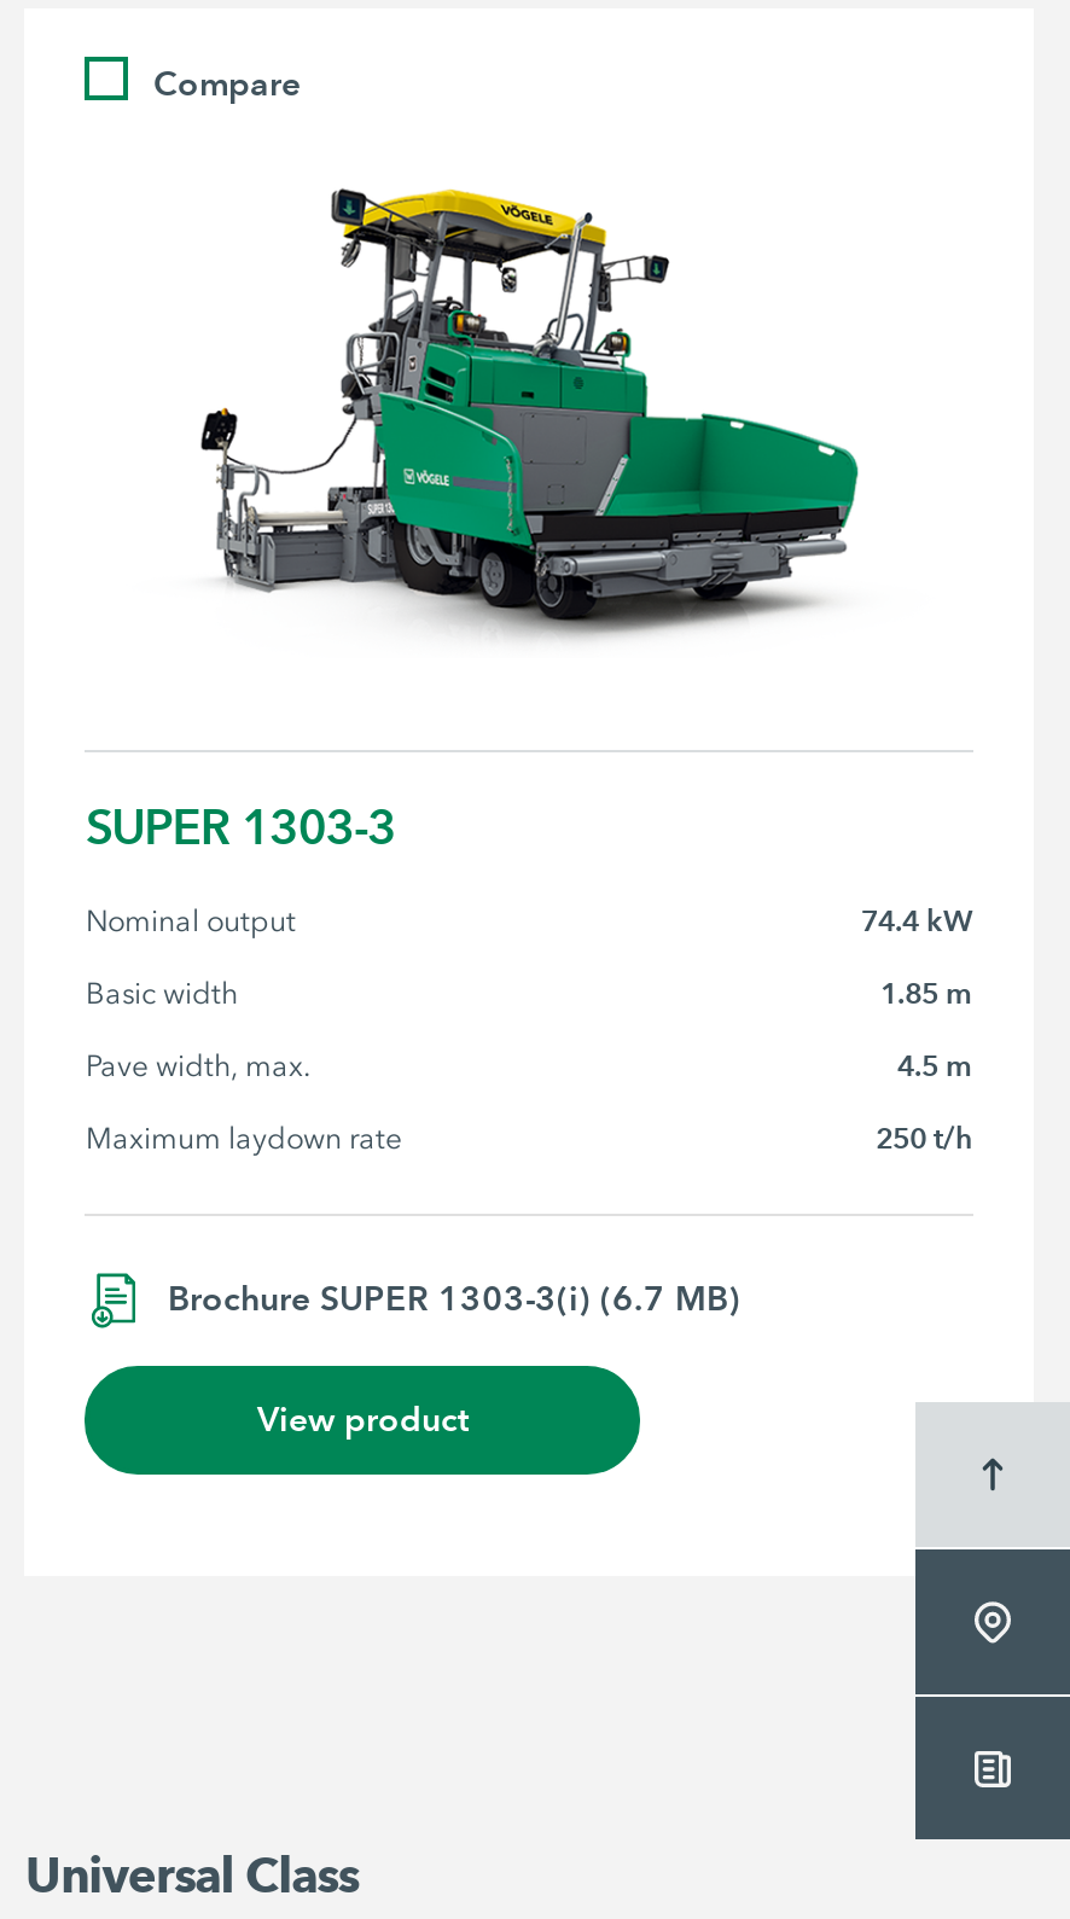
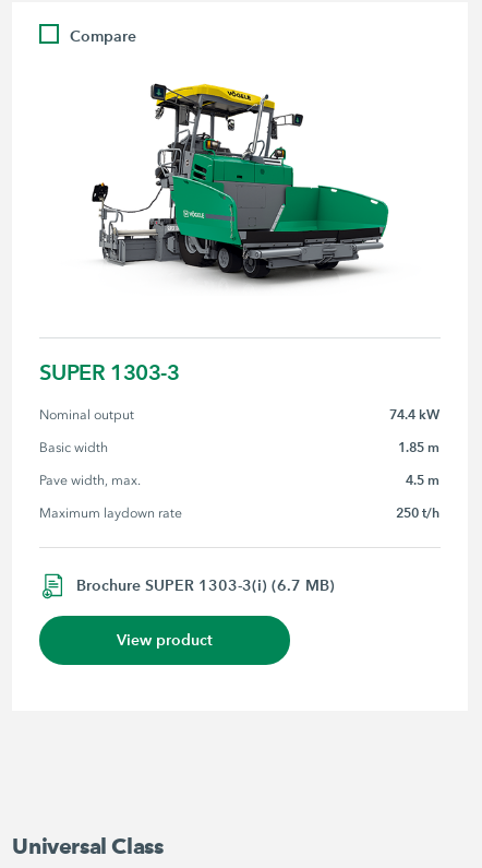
[913,1405,1063,1842] [image] -> none

